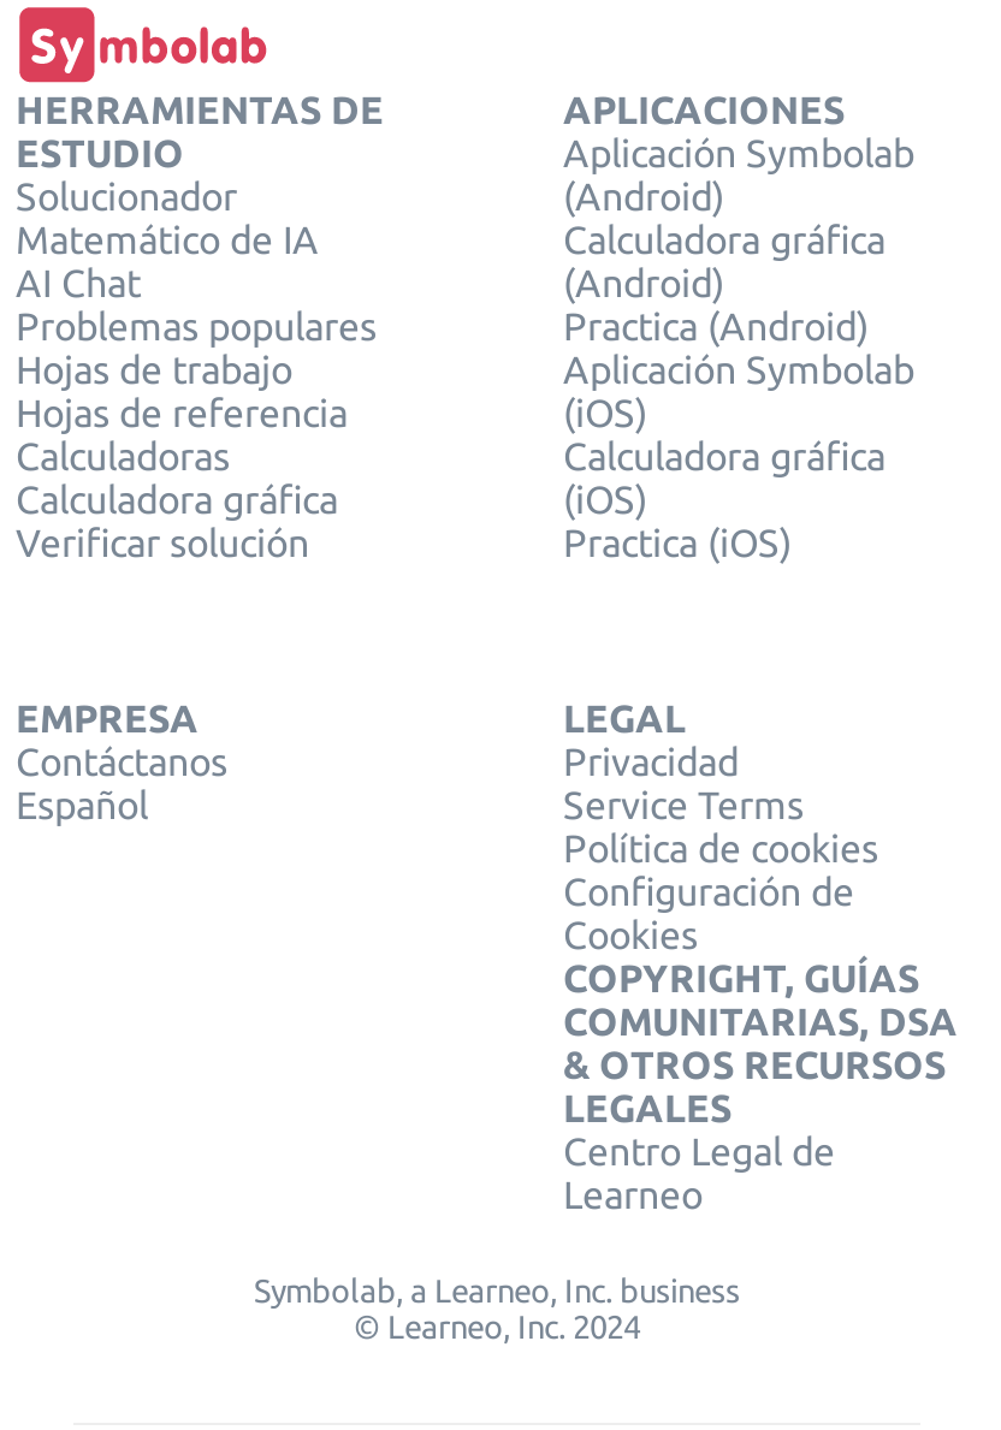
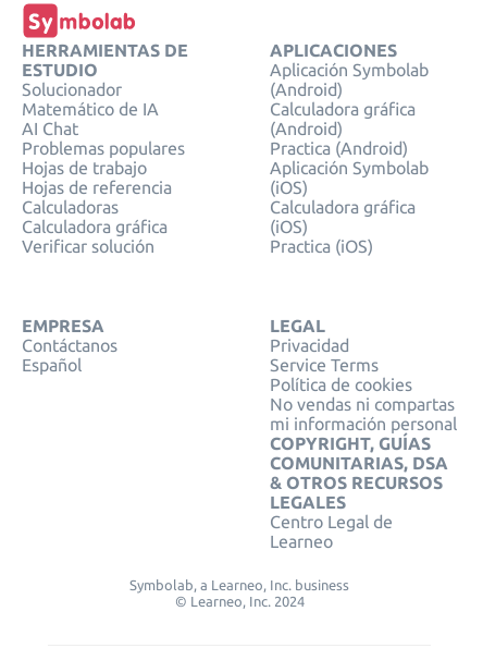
[563,871,854,957] Configuración de | Cookies -> [269,395,456,434] No vendas ni compartas | mi información personal

